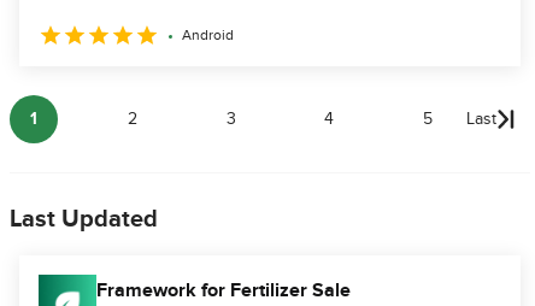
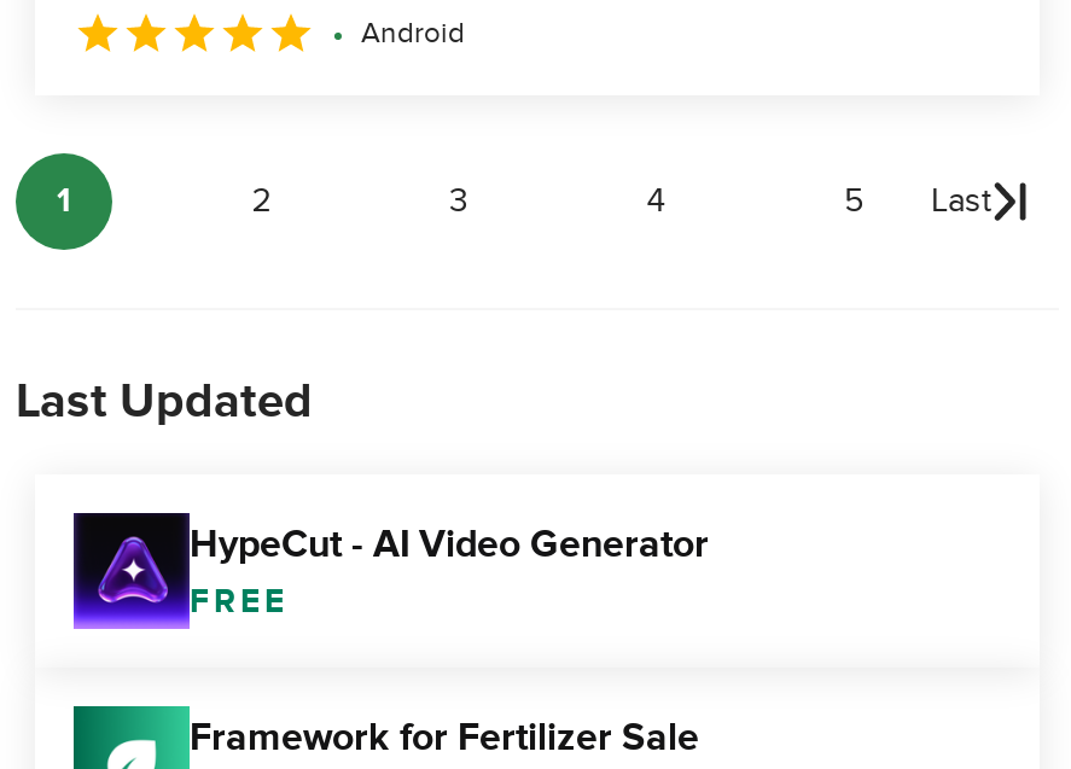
none -> [71,511,709,631] [image] | HypeCut - AI Video Generator | FREE

